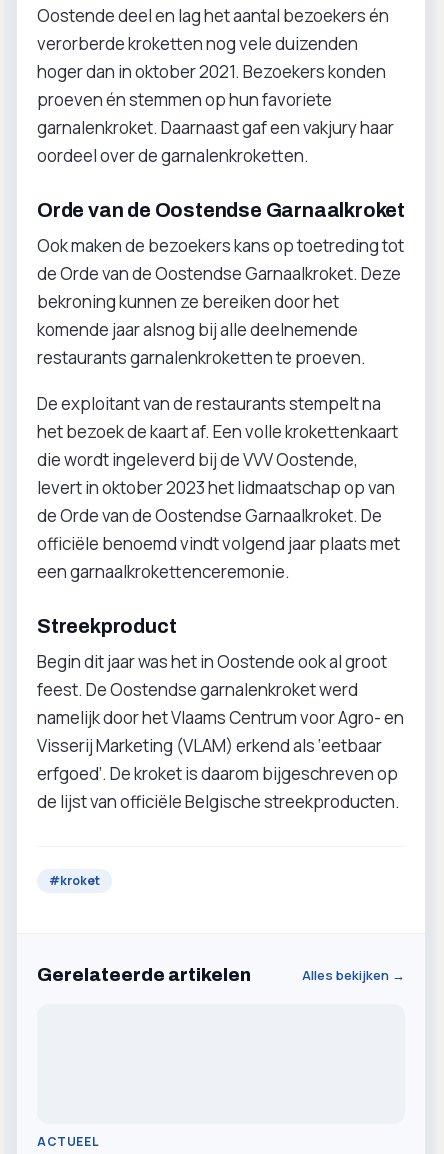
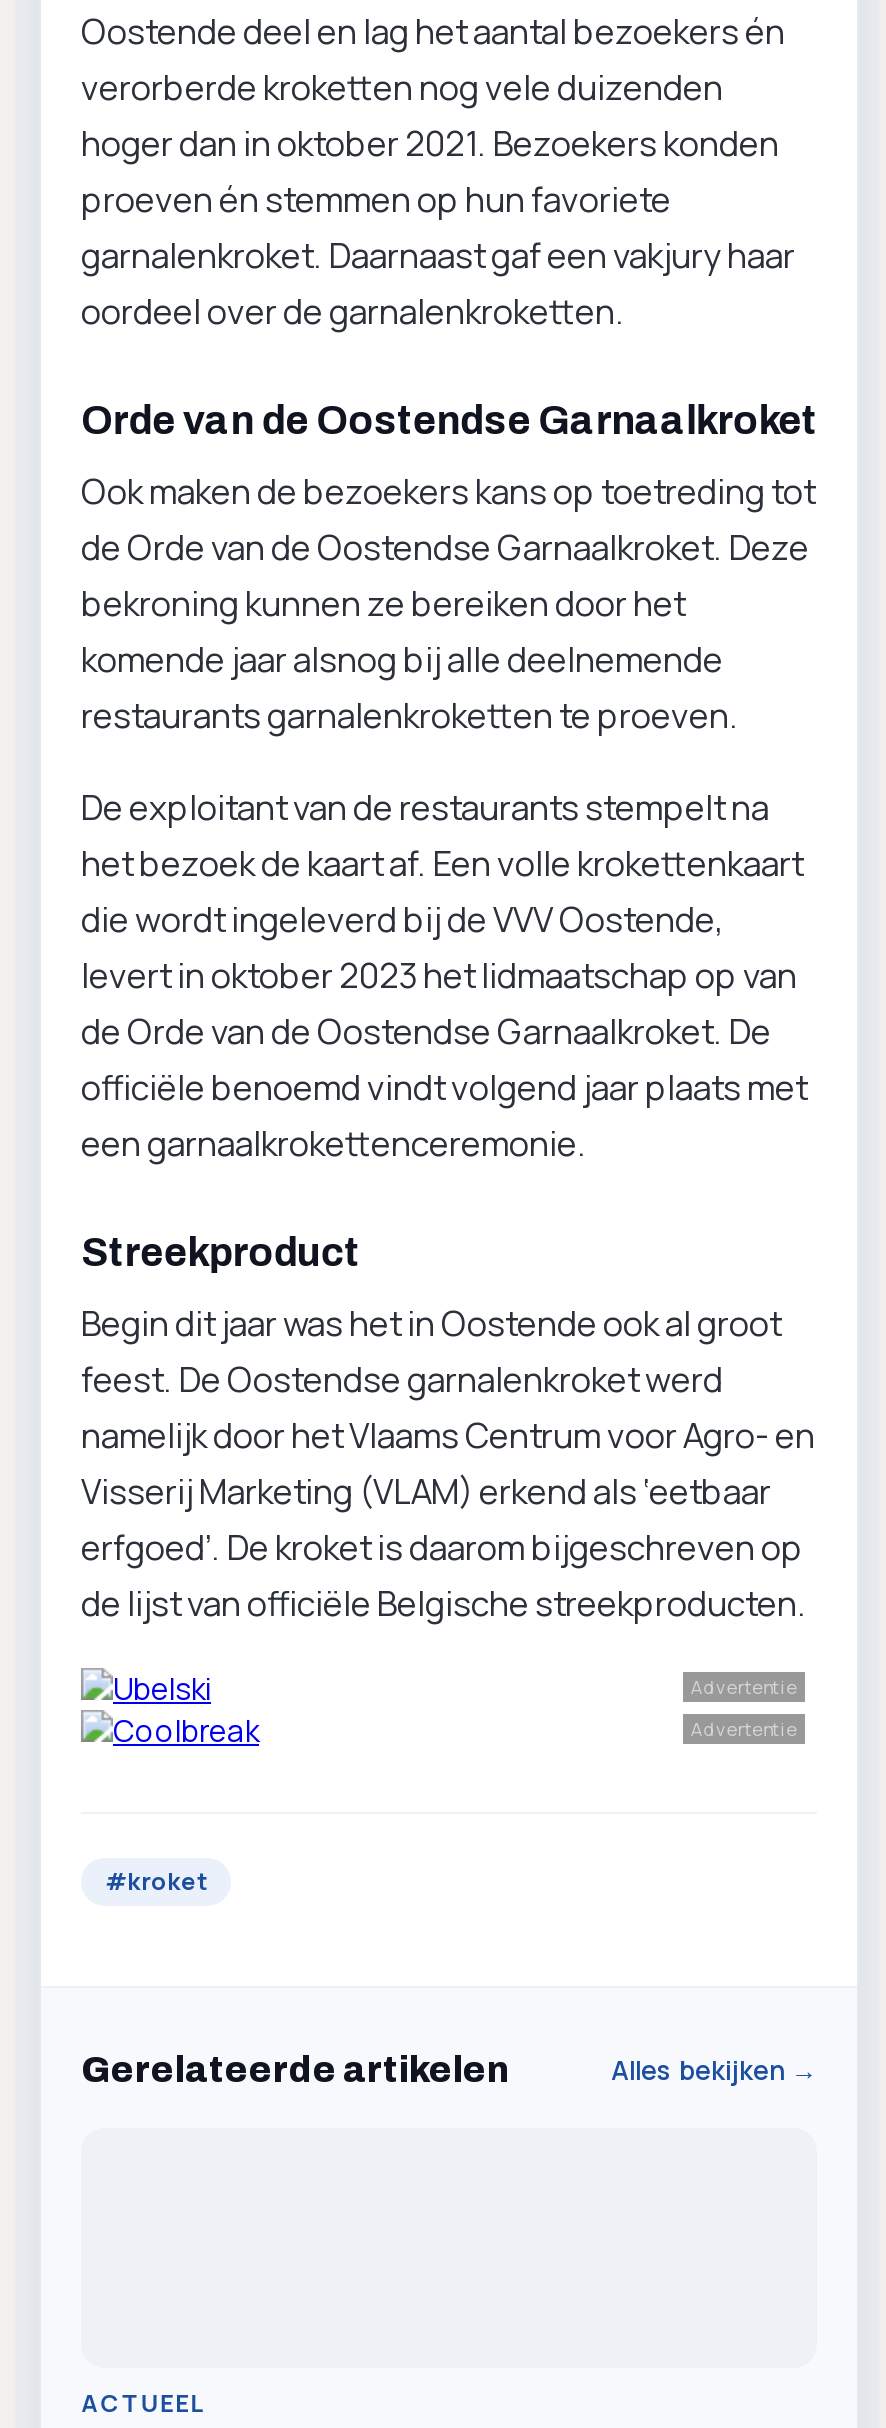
none -> [79,1668,261,1748] [image]
none -> [691,1674,797,1742] Advertentie | Advertentie

